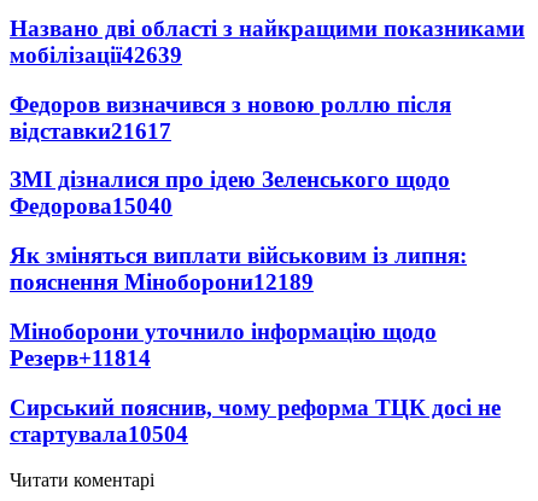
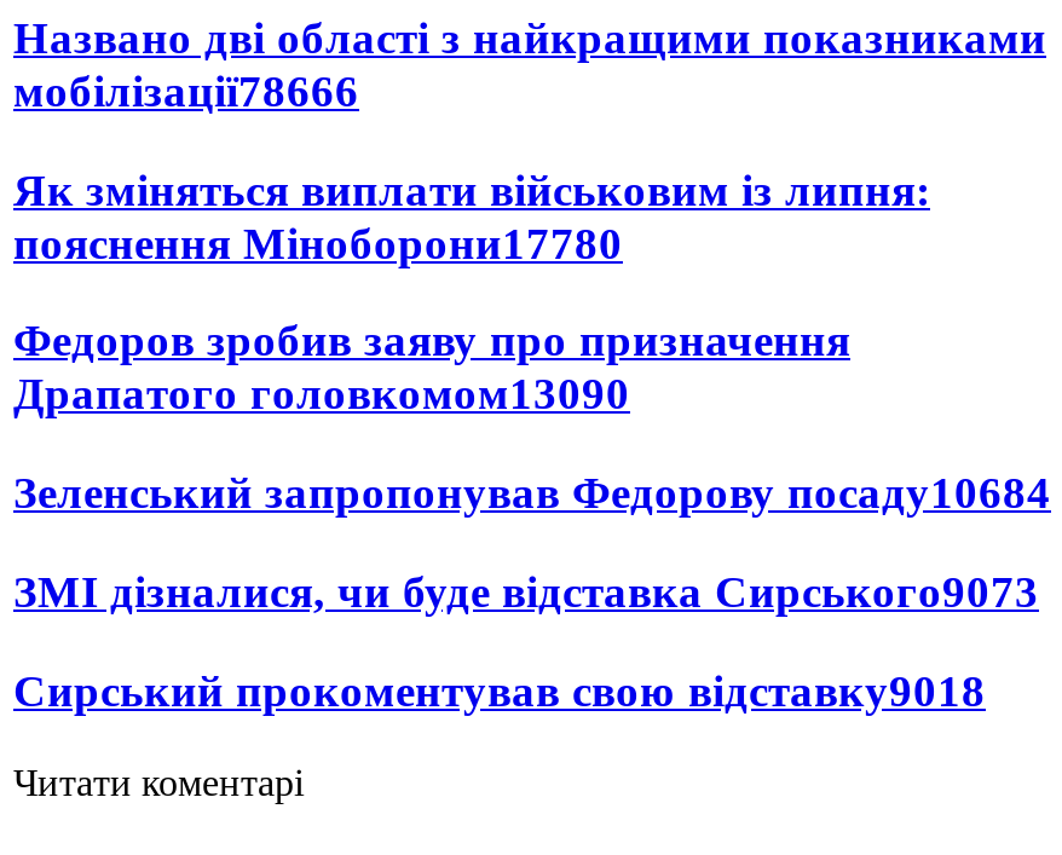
[10,42,451,219] мобілізації42639 | Федоров визначився з новою роллю після | відставки21617 | ЗМІ дізналися про ідею Зеленського щодо | Федорова15040 -> [13,65,359,116] мобілізації78666
moved [10,243,467,268] -> [13,164,930,215]: Як зміняться виплати військовим із липня:
[10,269,501,446] пояснення Міноборони12189 | Міноборони уточнило інформацію щодо | Резерв+11814 | Сирський пояснив, чому реформа ТЦК досі не | стартувала10504 -> [13,217,1051,715] пояснення Міноборони17780 | Федоров зробив заяву про призначення | Драпатого головкомом13090 | Зеленський запропонував Федорову посаду10684 | ЗМІ дізналися, чи буде відставка Сирського9073 | Сирський прокоментував свою відставку9018

